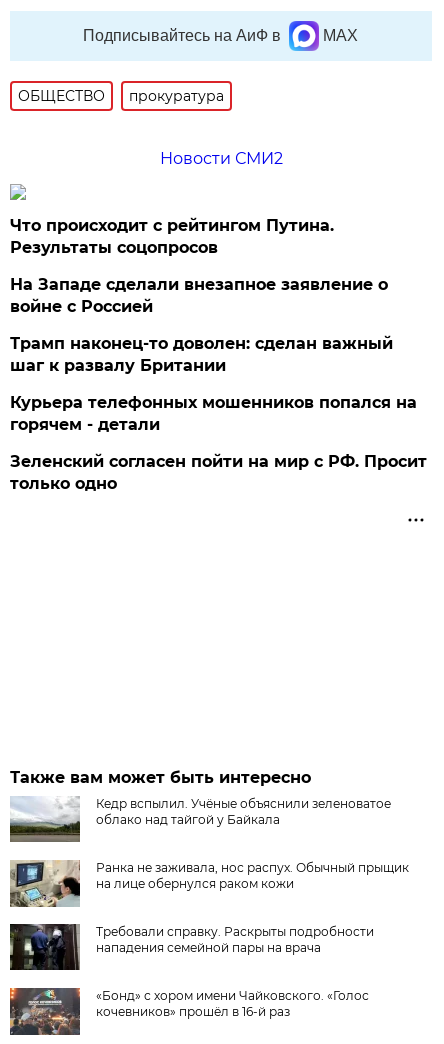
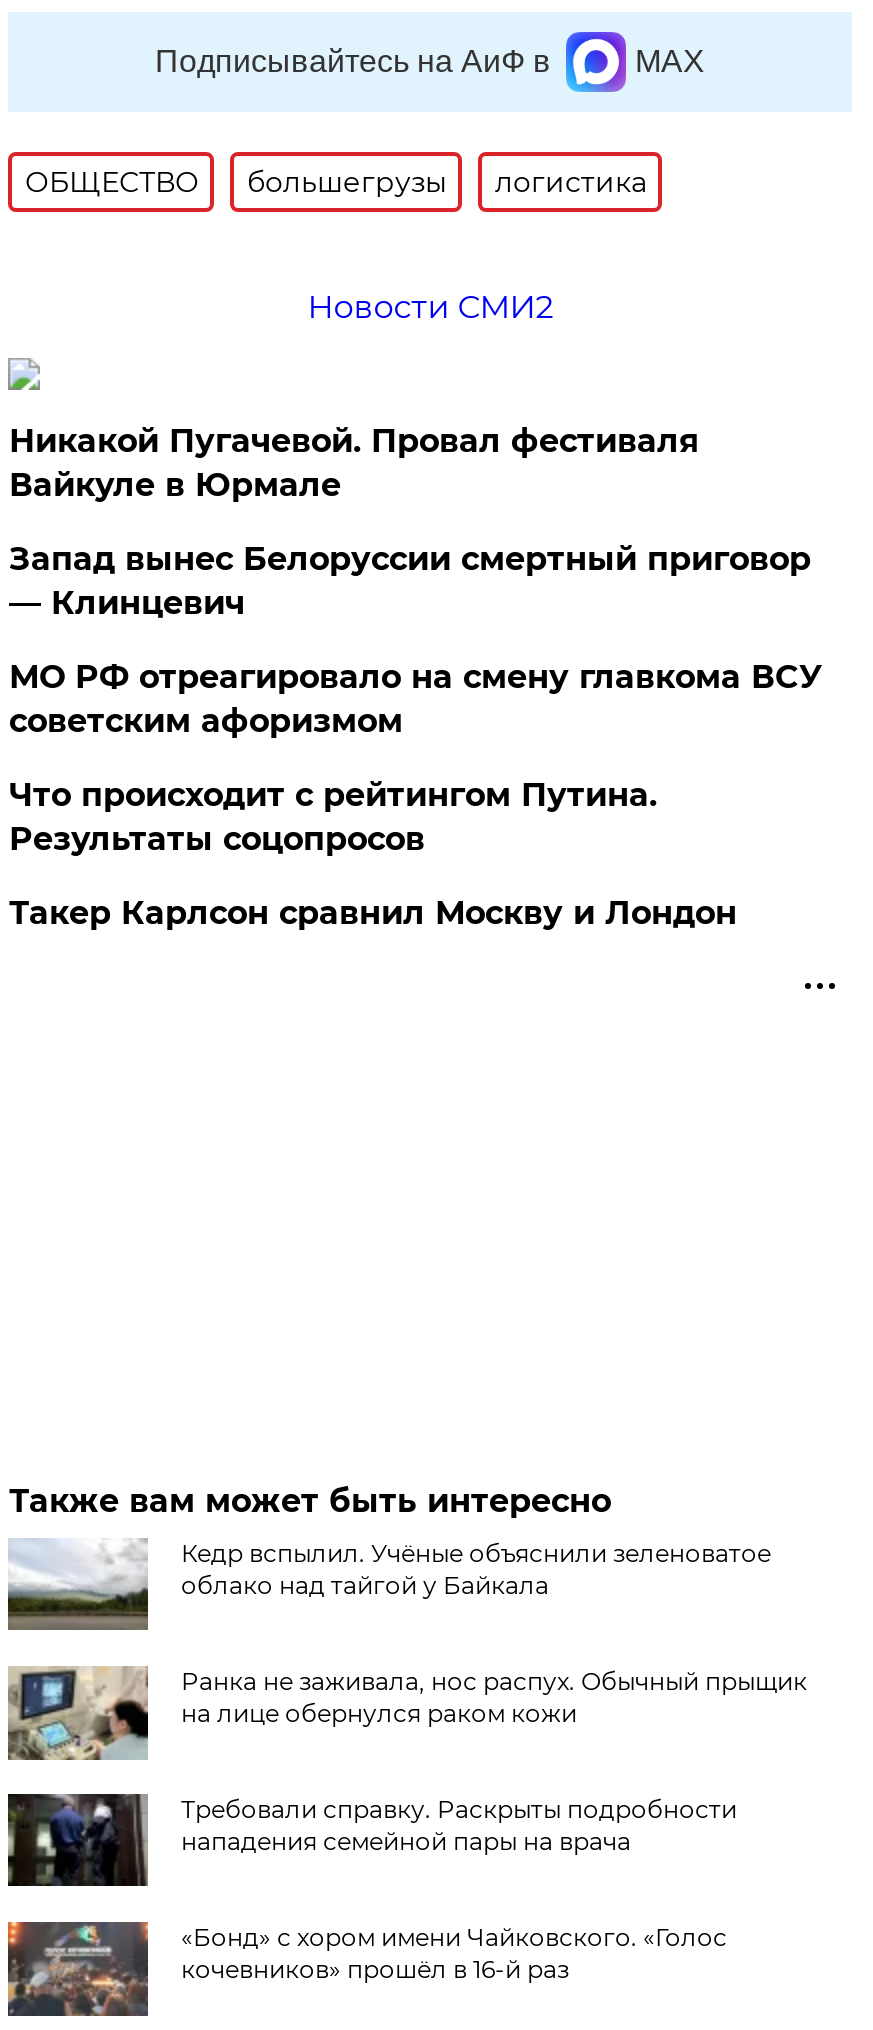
[129,87,224,105] прокуратура -> [247,163,647,199] большегрузы | логистика
none -> [9,421,823,739] Никакой Пугачевой. Провал фестиваля | Вайкуле в Юрмале | Запад вынес Белоруссии смертный приговор | — Клинцевич | МО РФ отреагировало на смену главкома ВСУ | советским афоризмом
moved [10,216,334,257] -> [9,775,657,857]: Что происходит с рейтингом Путина. | Результаты соцопросов
[10,275,427,493] На Западе сделали внезапное заявление о | войне с Россией | Трамп наконец-то доволен: сделан важный | шаг к развалу Британии | Курьера телефонных мошенников попался на | горячем - детали | Зеленский согласен пойти на мир с РФ. Просит | только одно -> [9,893,737,931] Такер Карлсон сравнил Москву и Лондон

